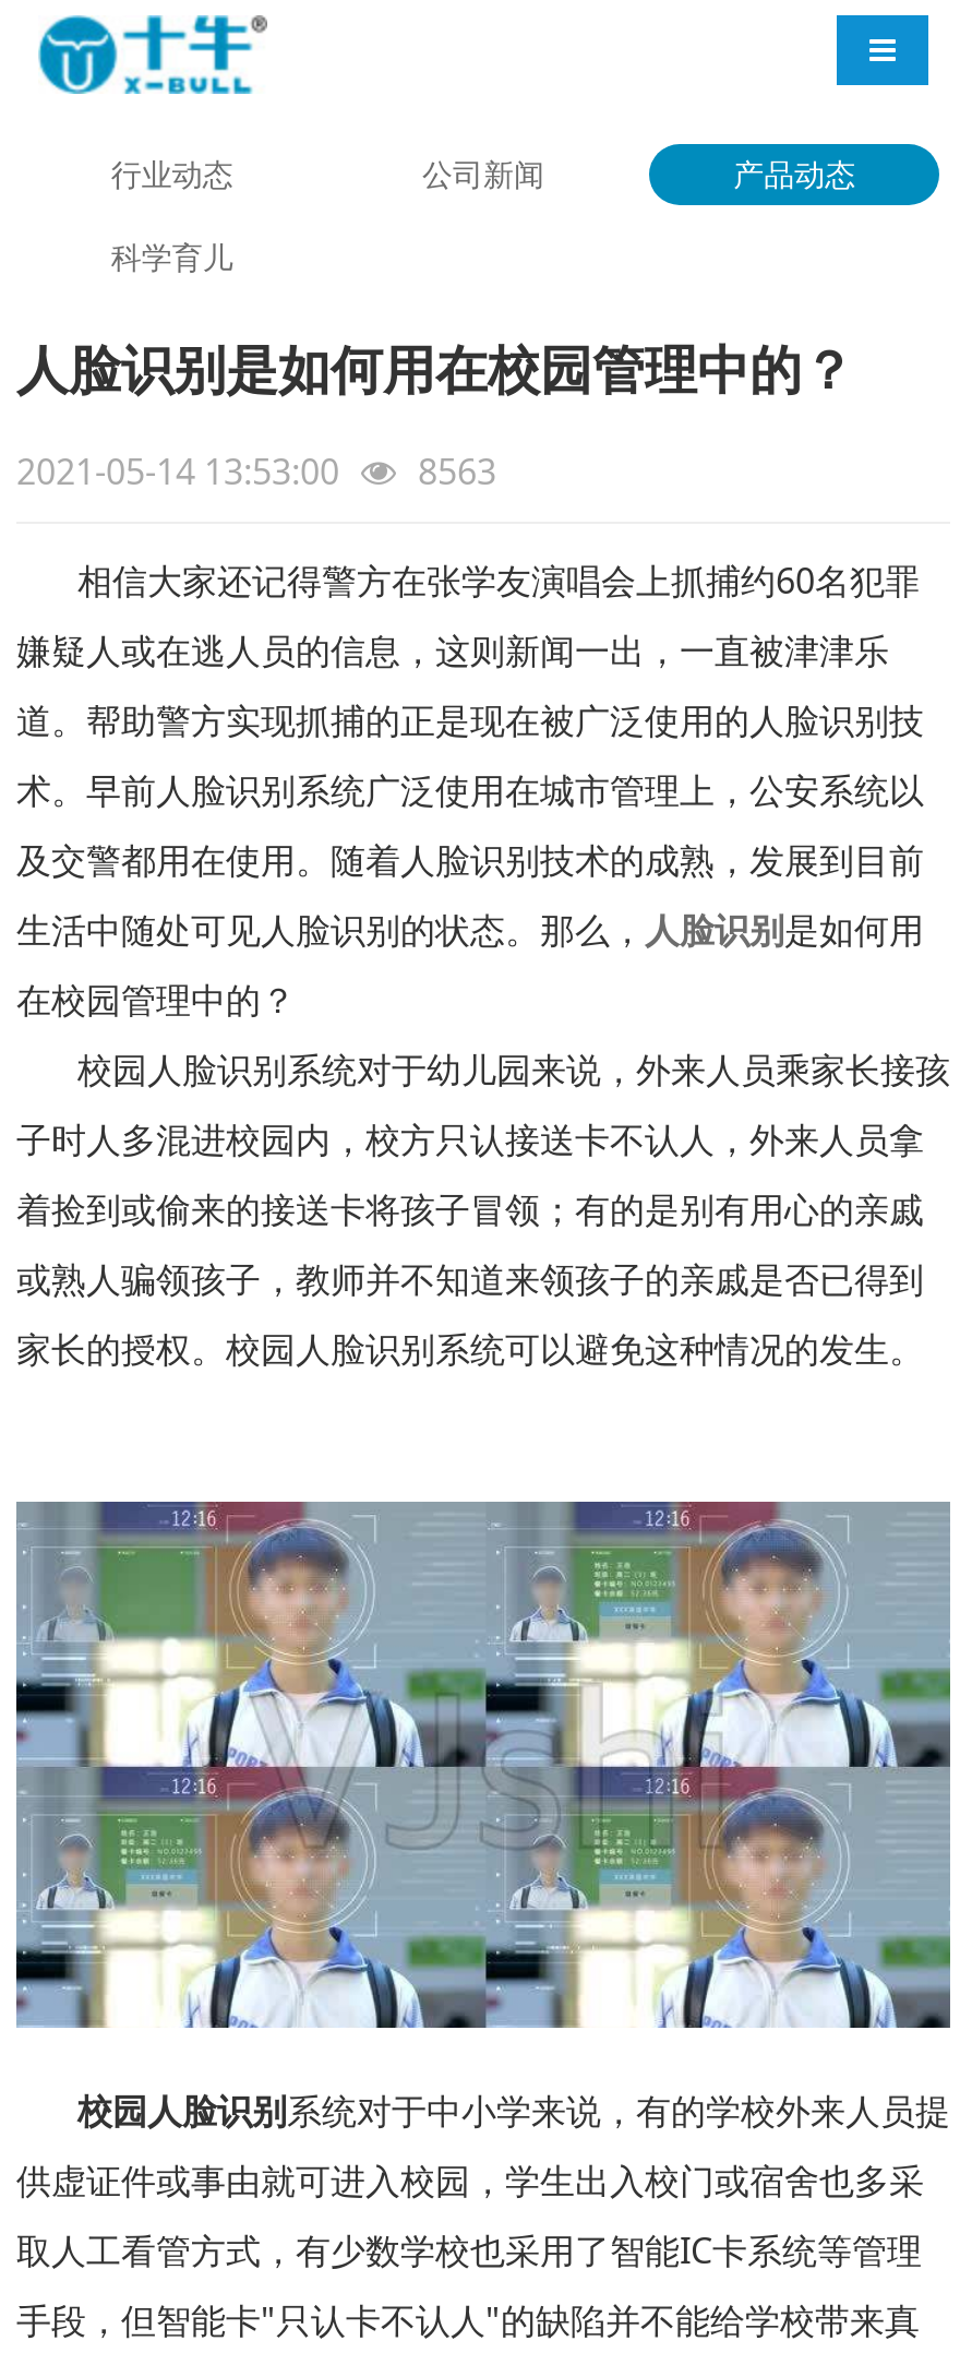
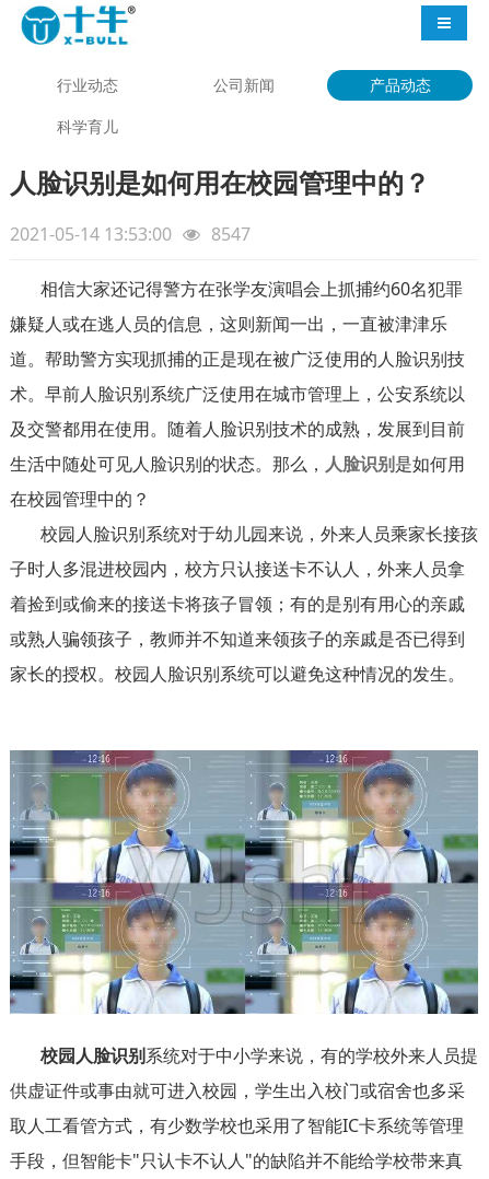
[16,447,496,495] 2021-05-14 13:53:00 8563 -> [10,222,251,246] 2021-05-14 13:53:00 8547

